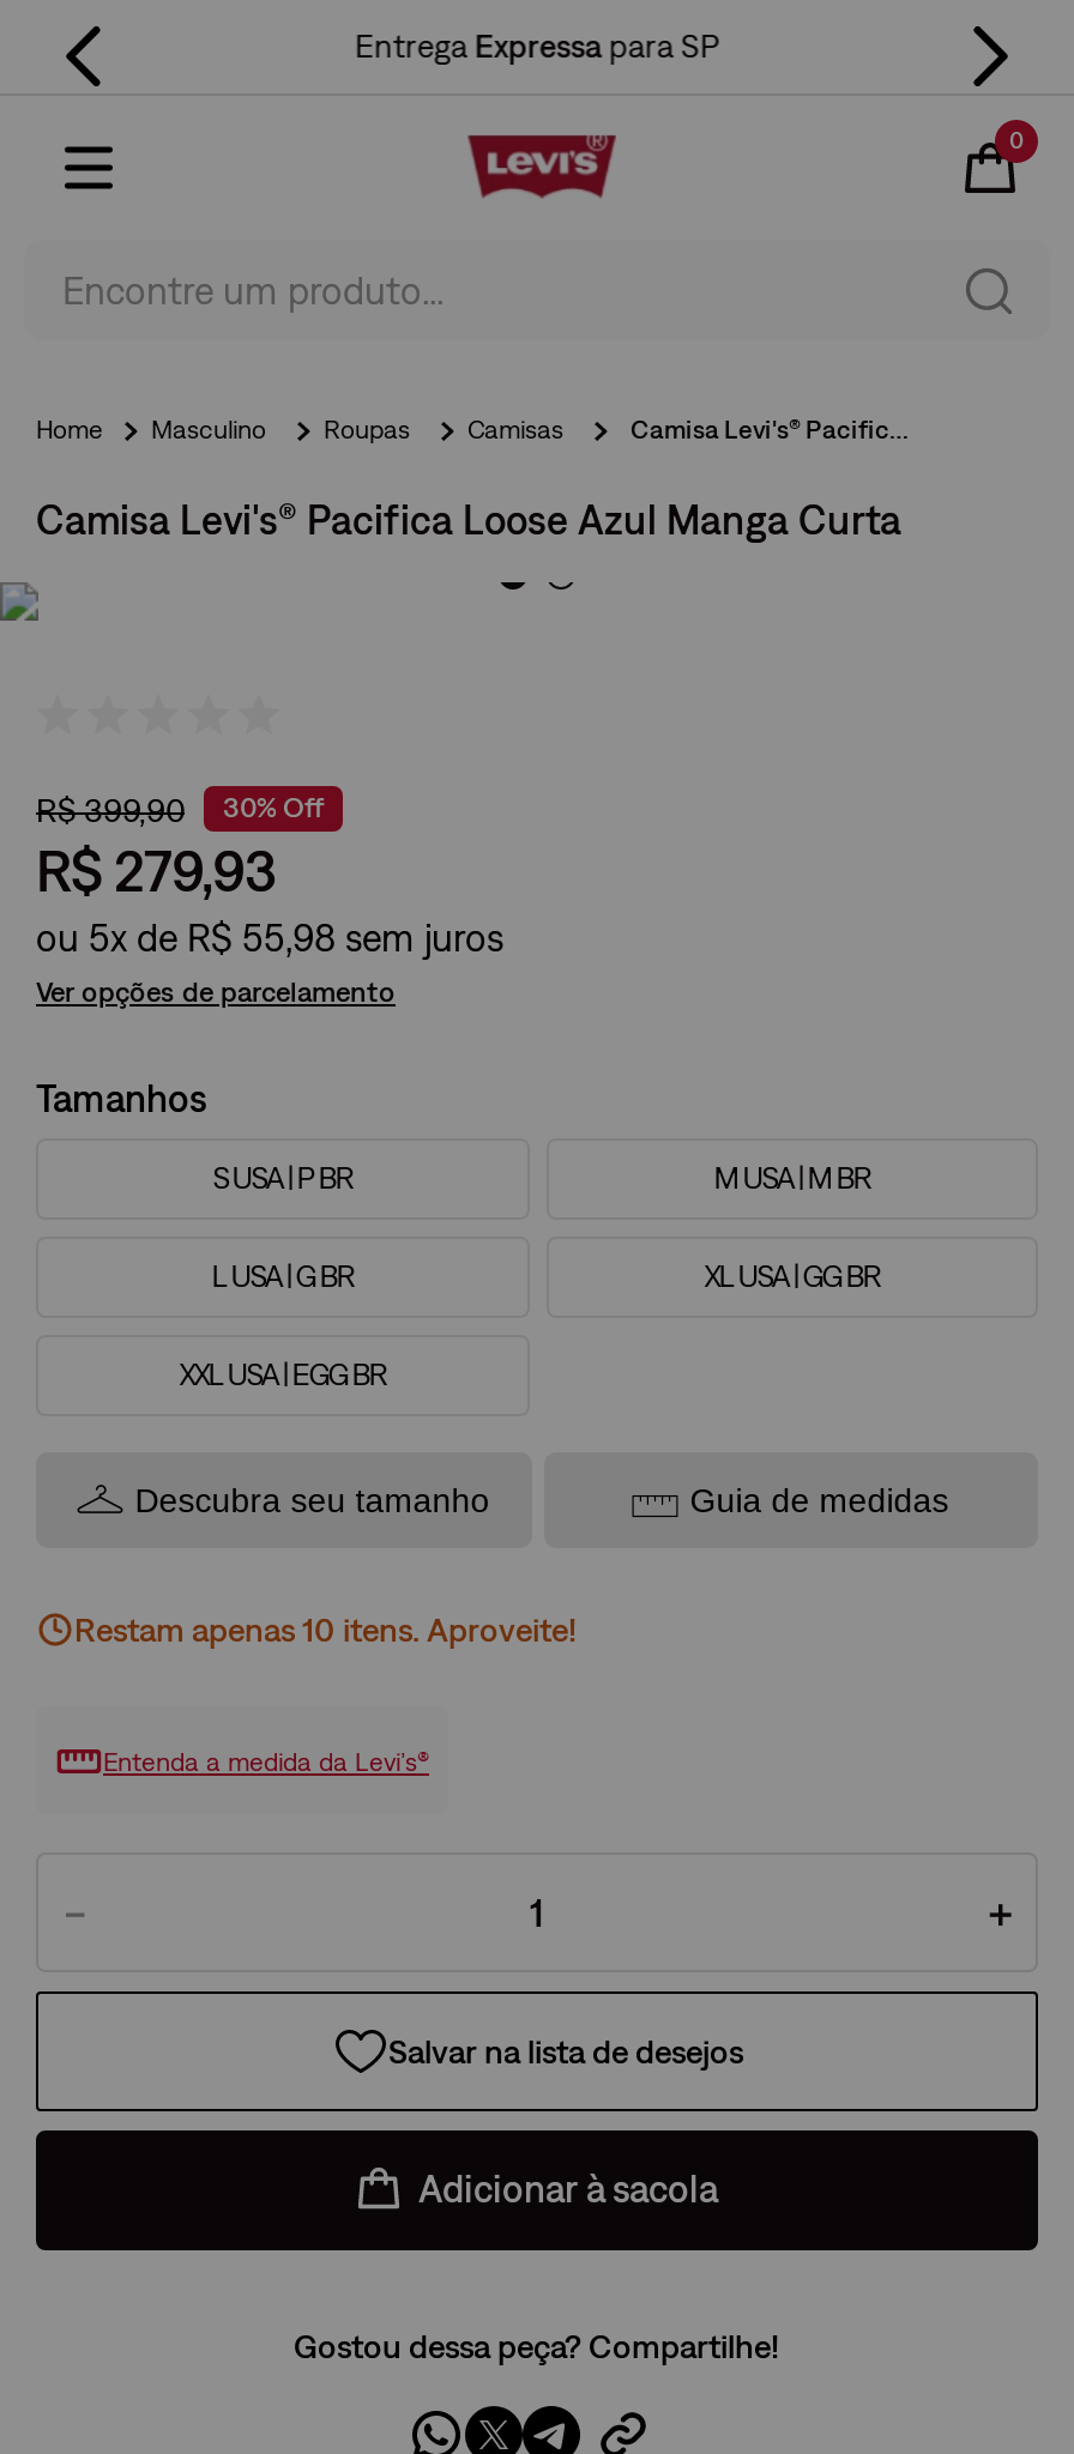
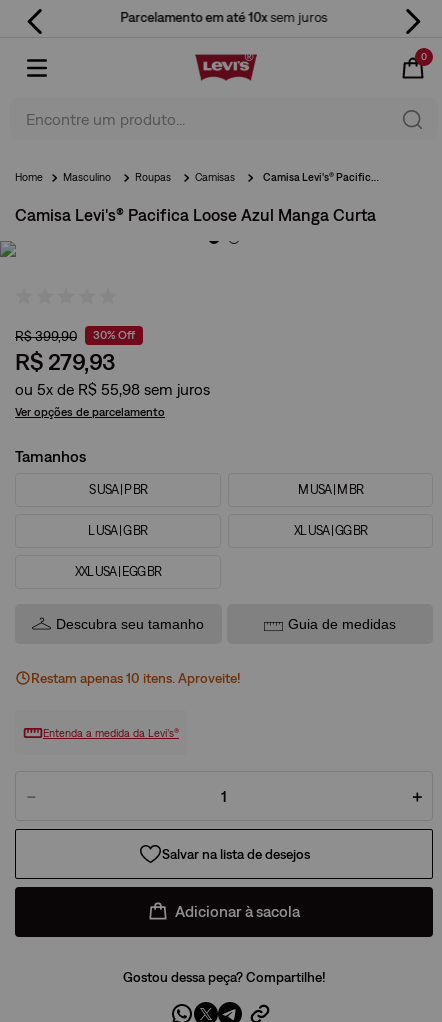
[355,26,719,65] Entrega Expressa para SP -> [120,9,327,25] Parcelamento em até 10x sem juros

